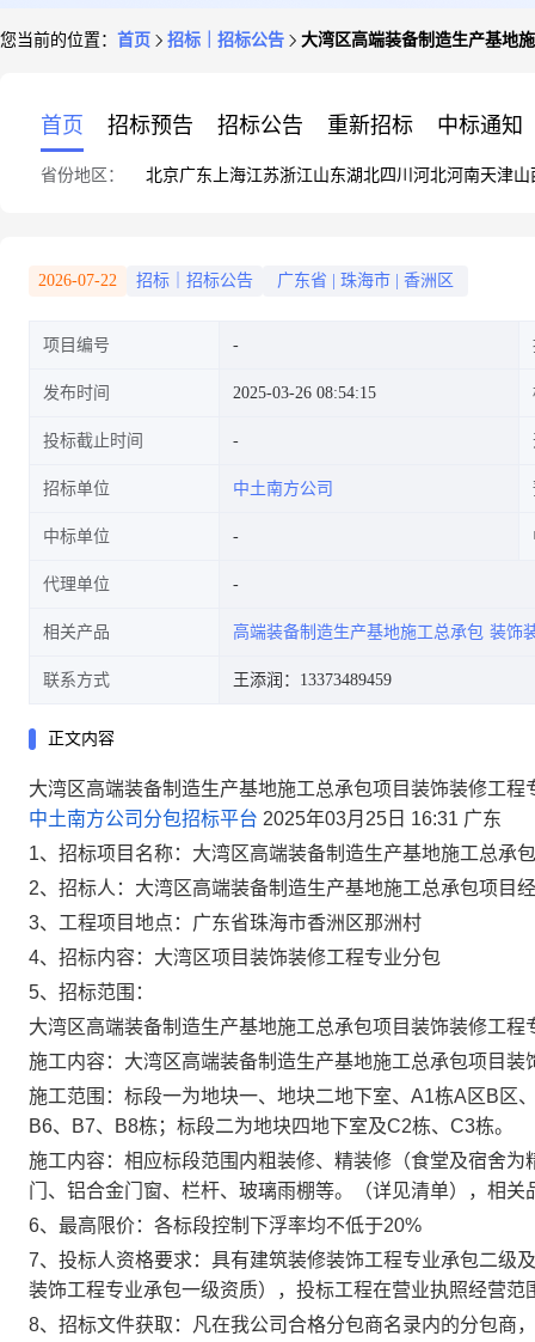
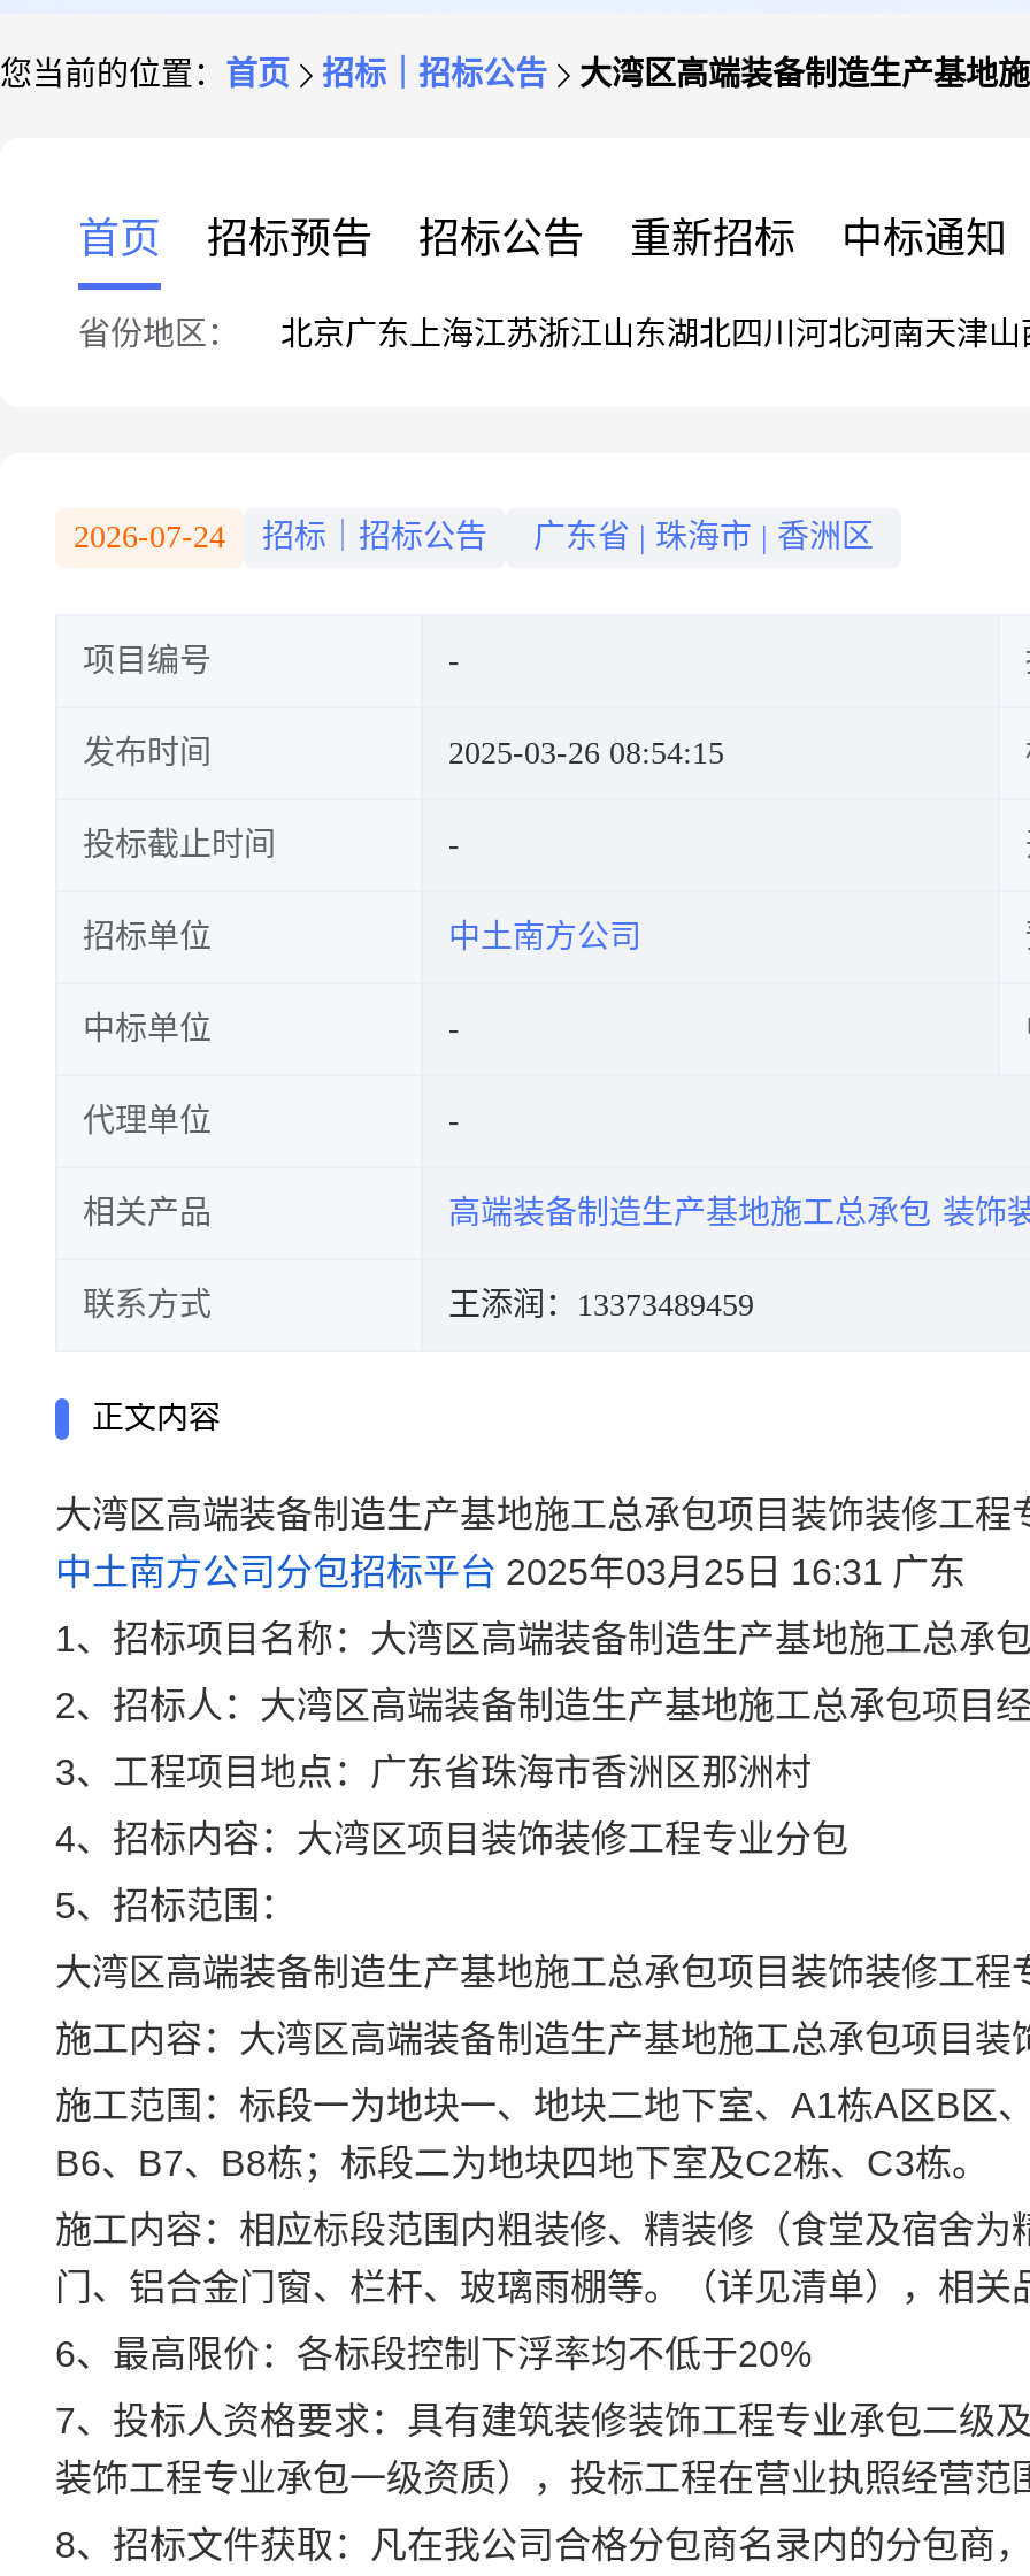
[38,272,117,289] 2026-07-22 -> [74,520,225,554] 2026-07-24

